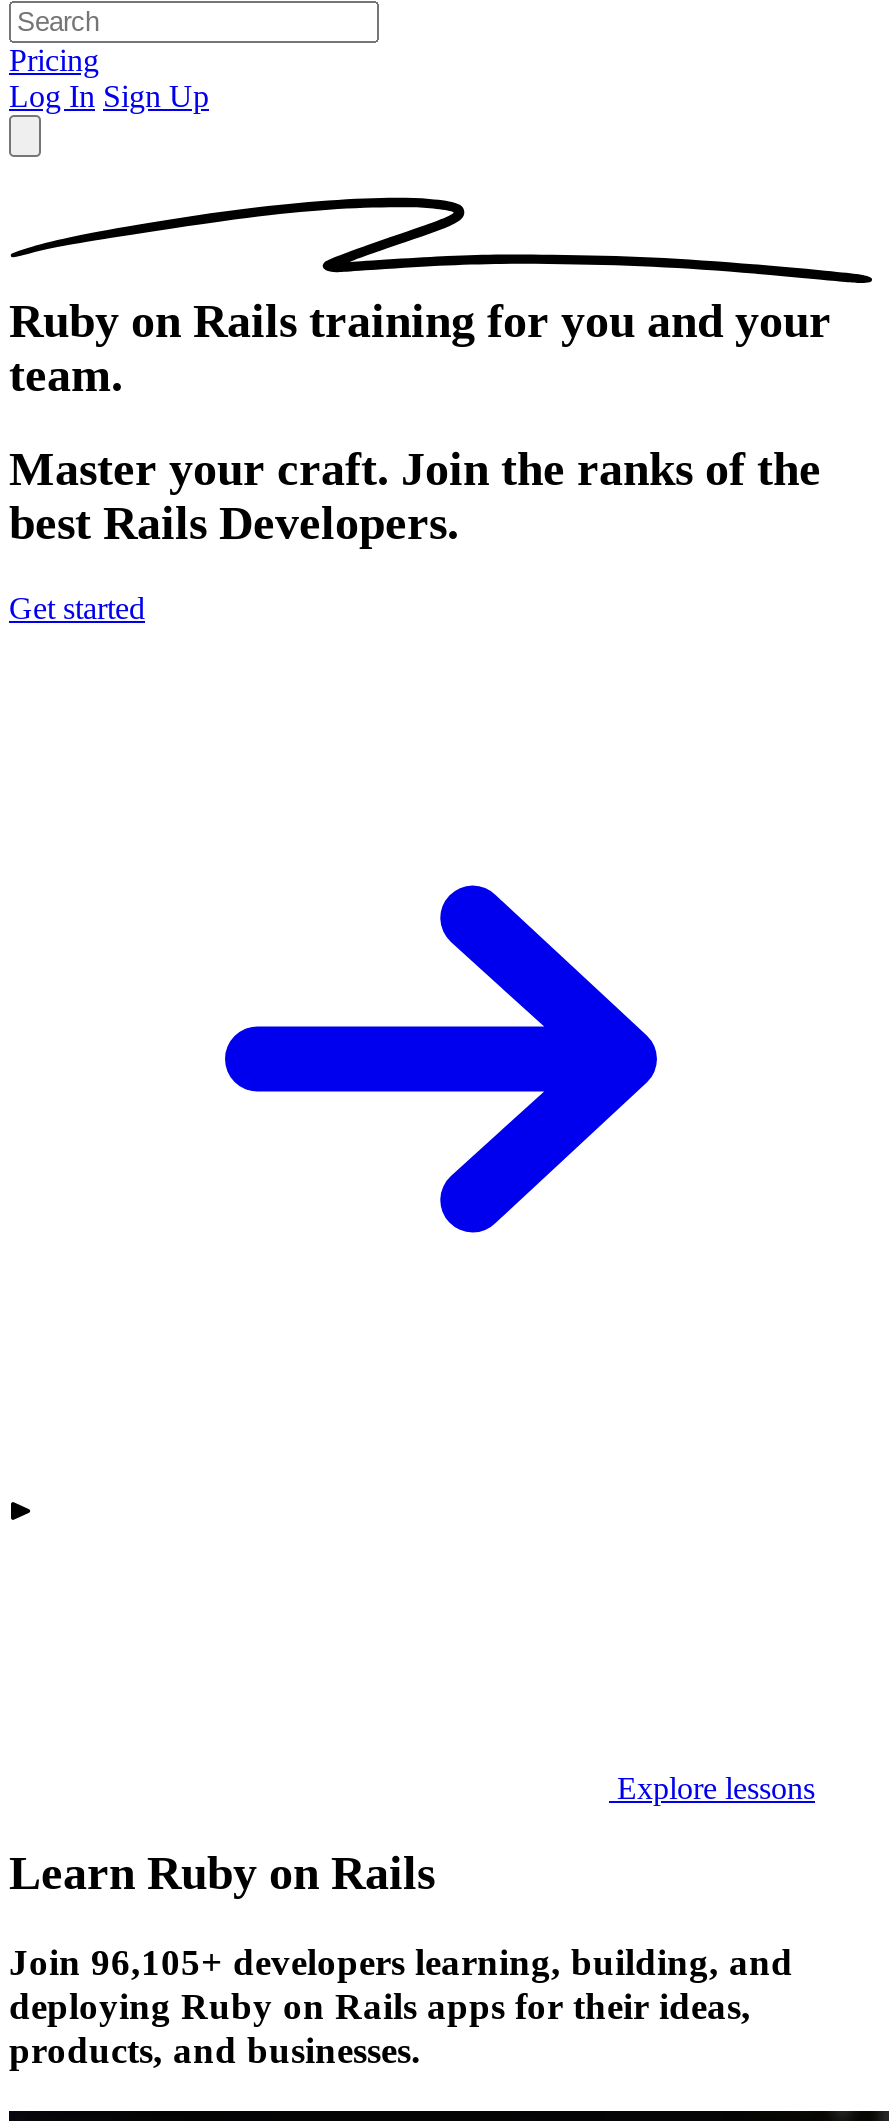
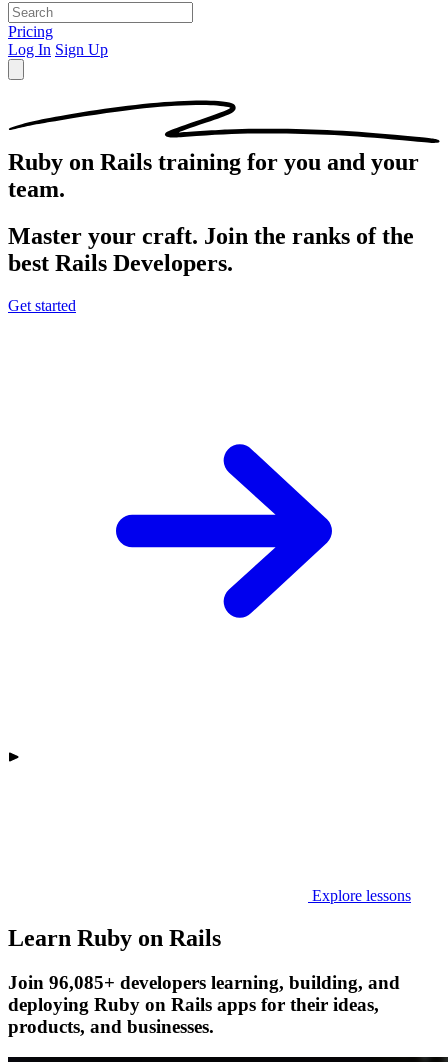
[9,1941,793,1983] Join 96,105+ developers learning, building, and -> [8,972,400,993] Join 96,085+ developers learning, building, and

